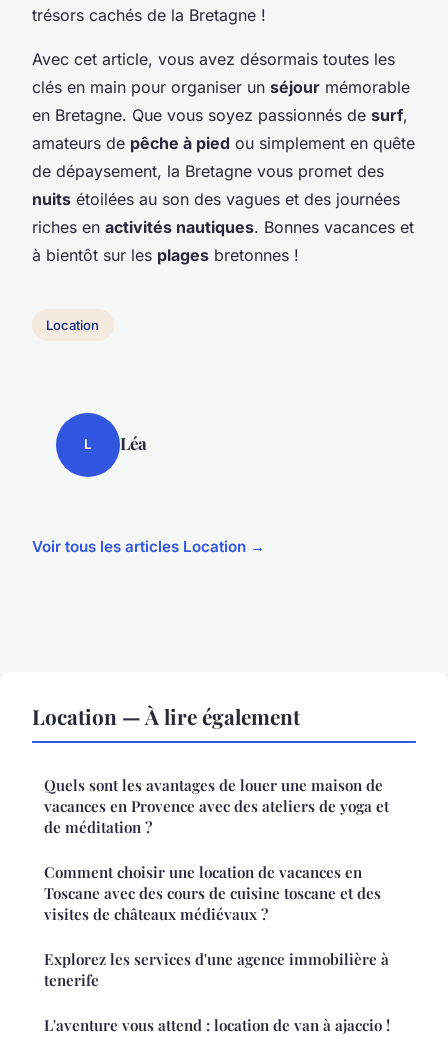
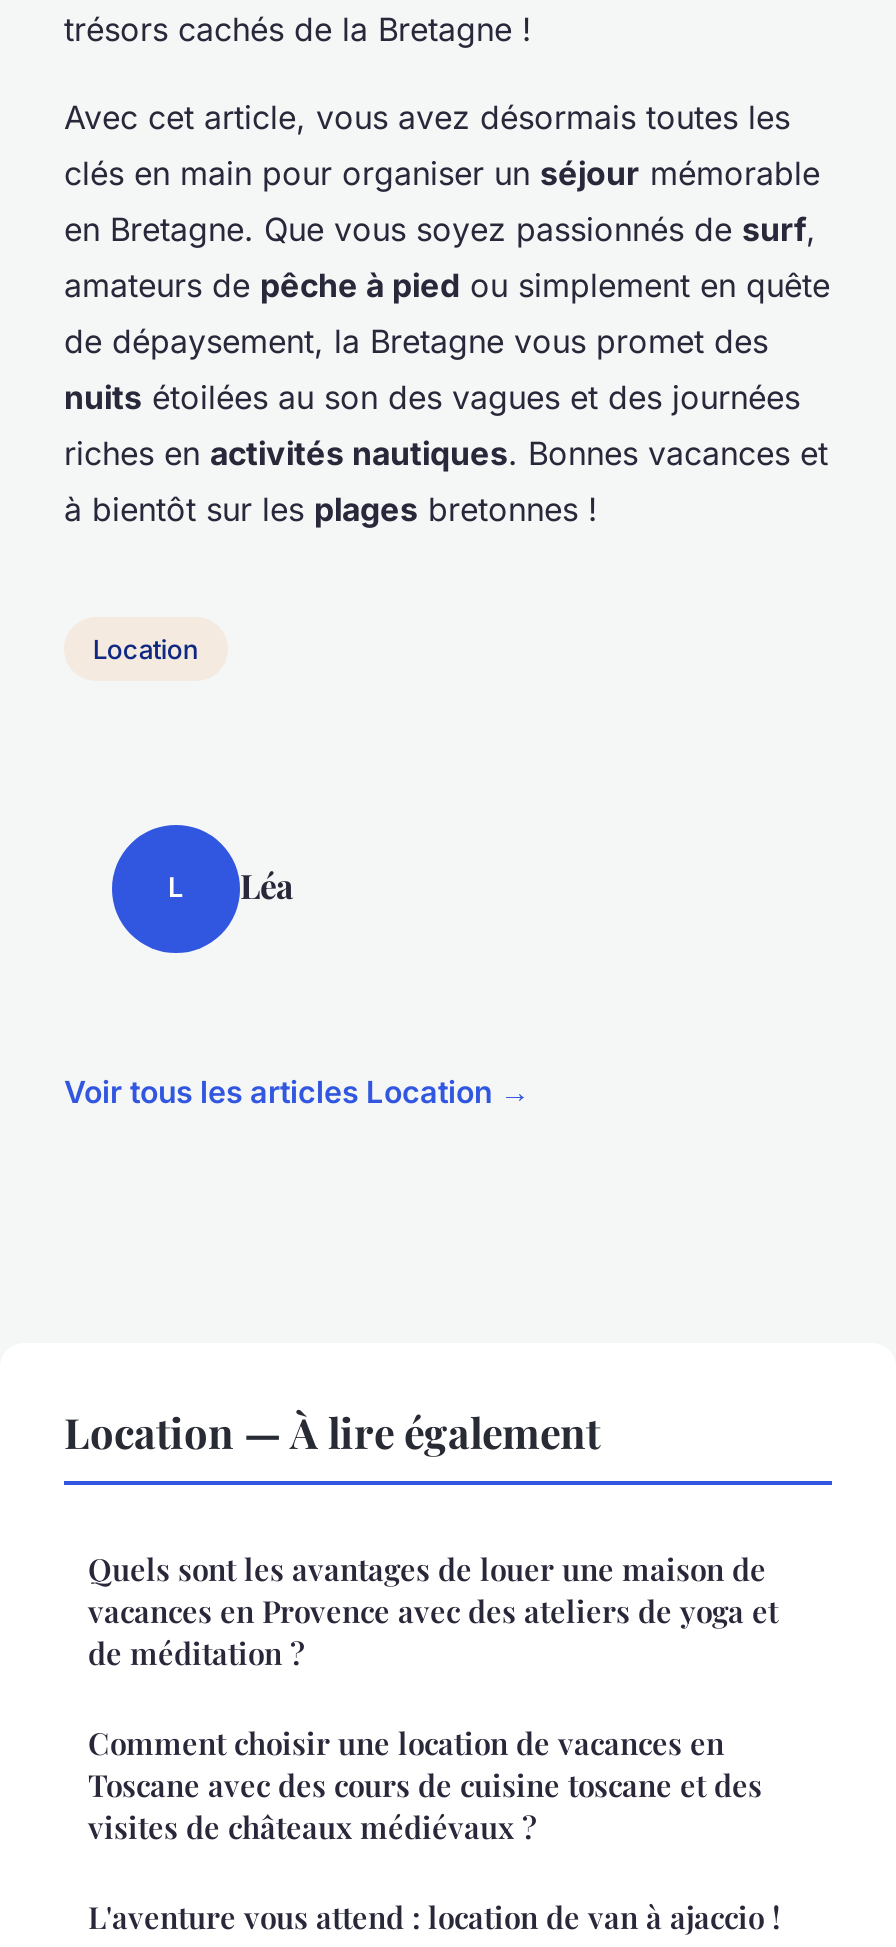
[44,949,389,990] Explorez les services d'une agence immobilière à | tenerife -> none

